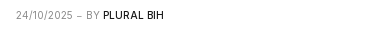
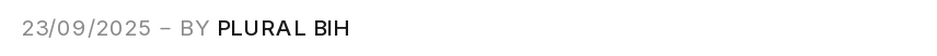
[16,9,164,21] 24/10/2025 BY PLURAL BIH -> [22,13,350,39] 23/09/2025 BY PLURAL BIH

